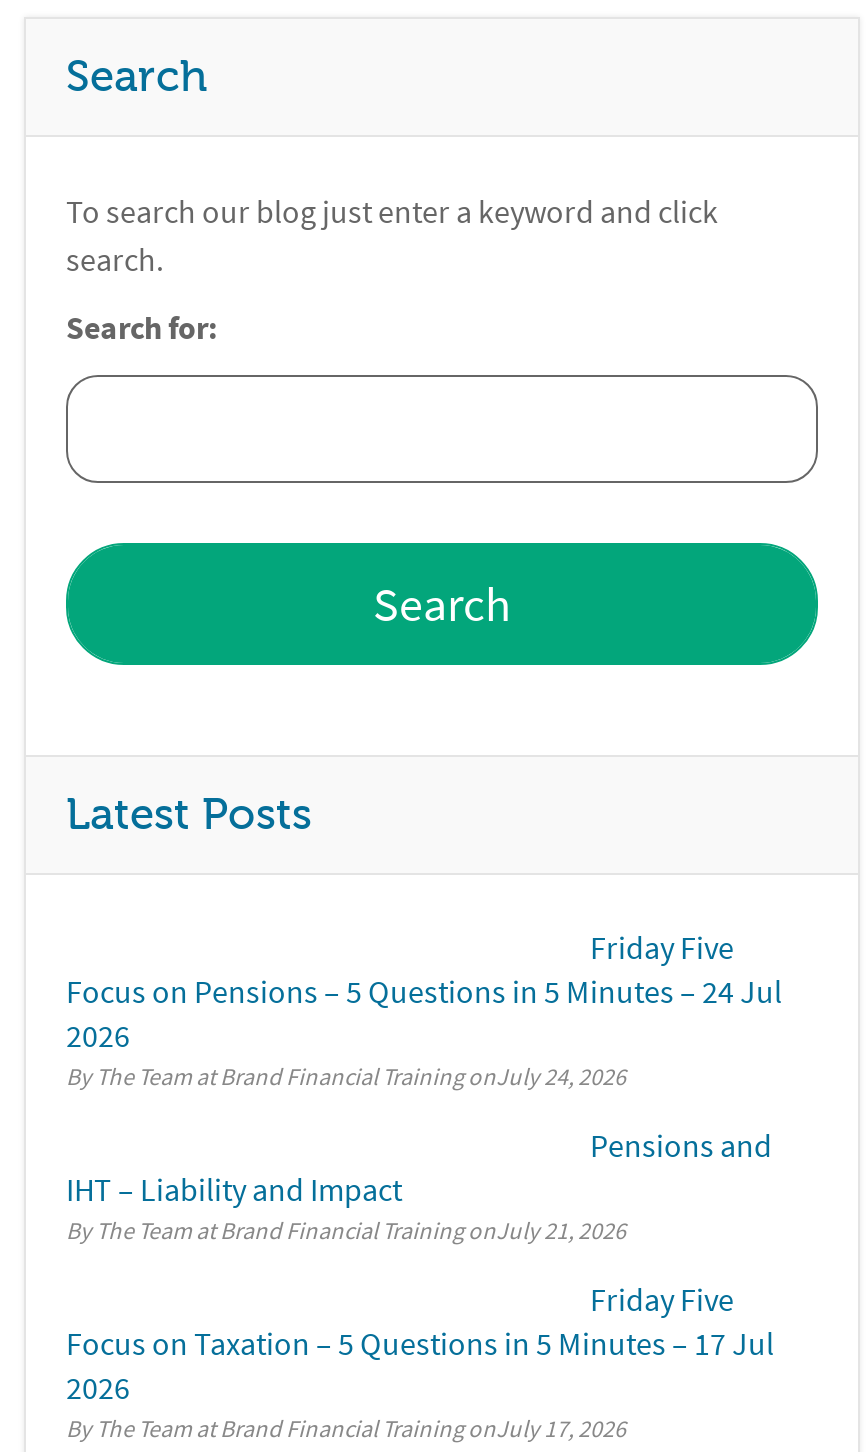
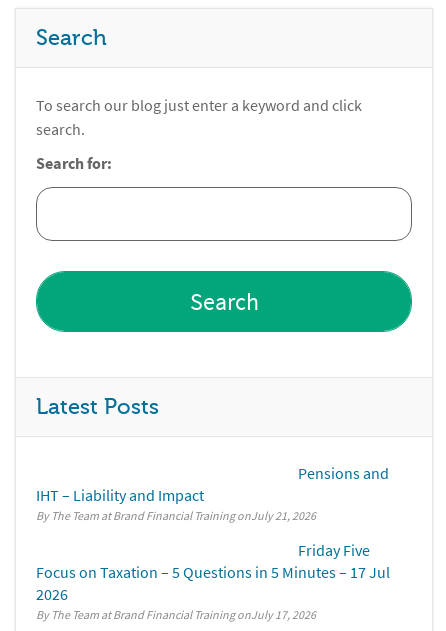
[66,927,782,1091] Friday Five | Focus on Pensions – 5 Questions in 5 Minutes – 24 Jul | 2026 | By The Team at Brand Financial Training | July 24, 2026 -> none

